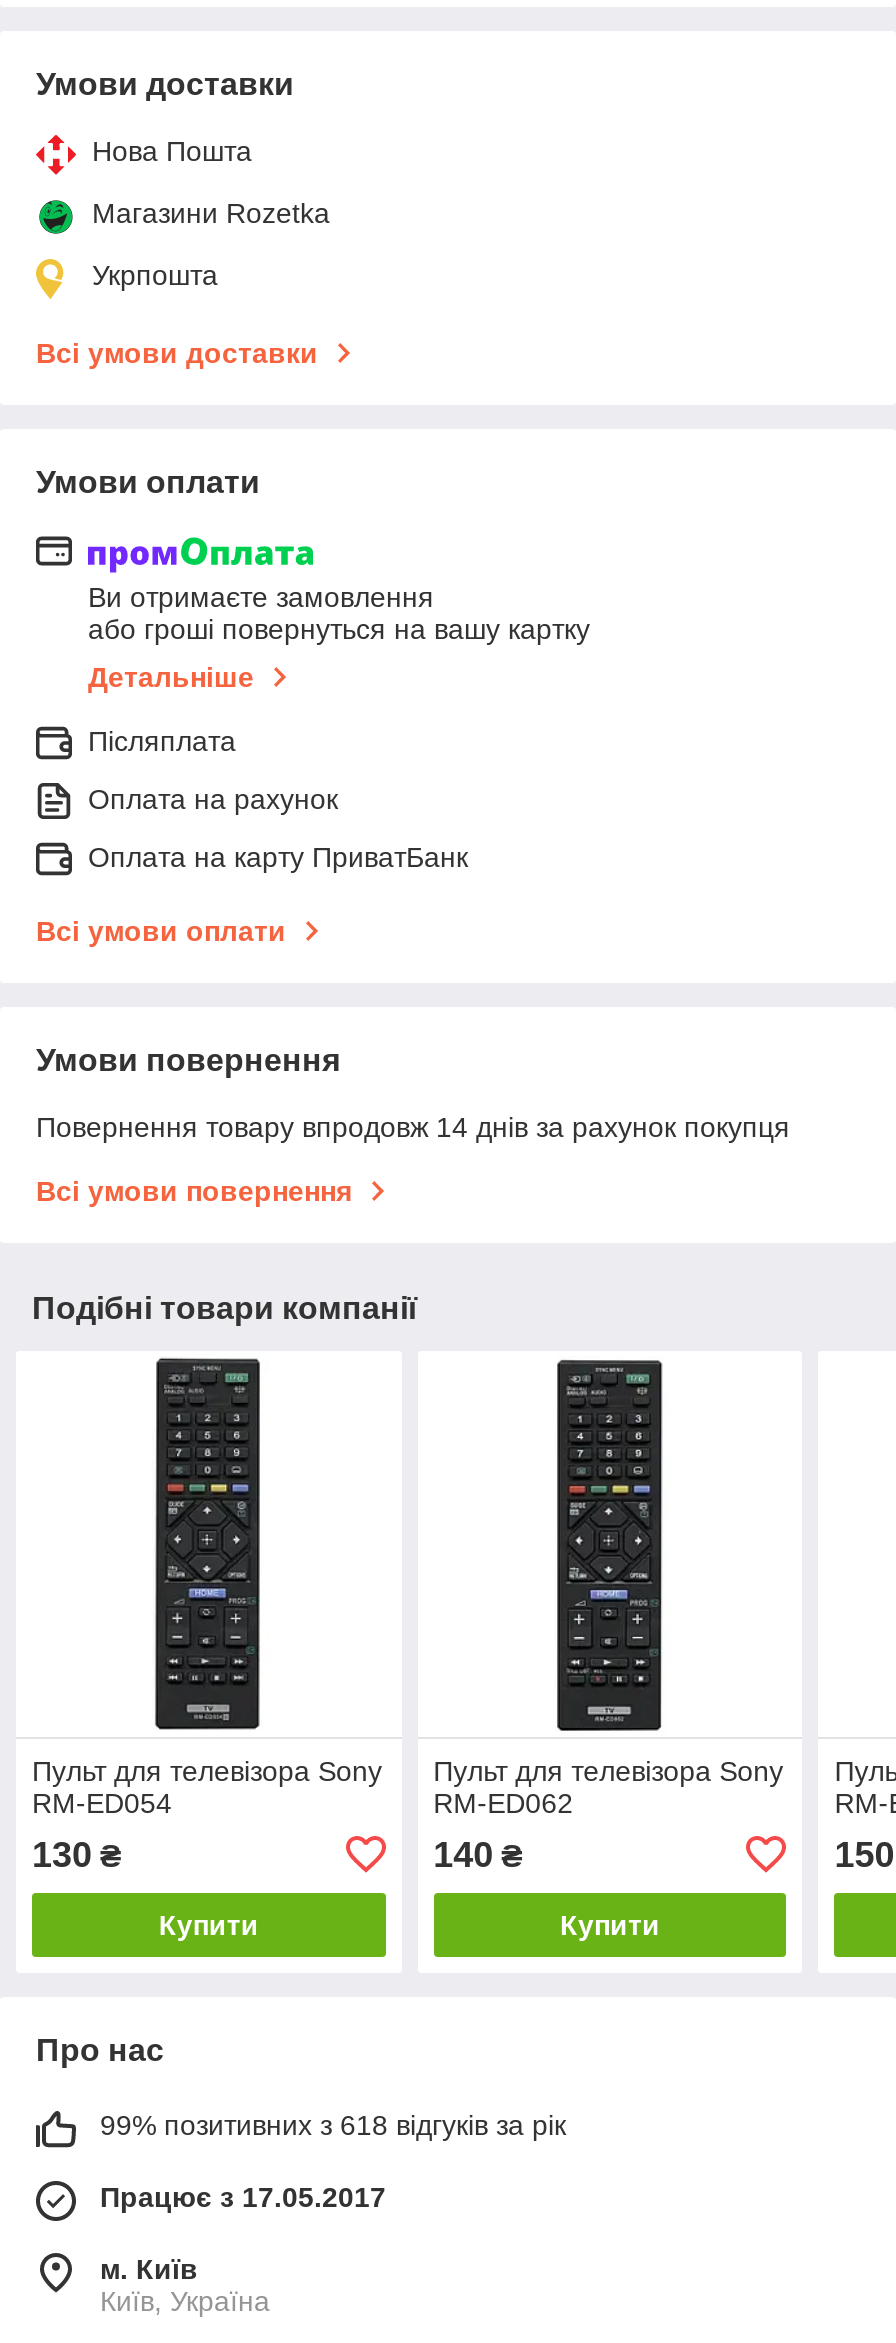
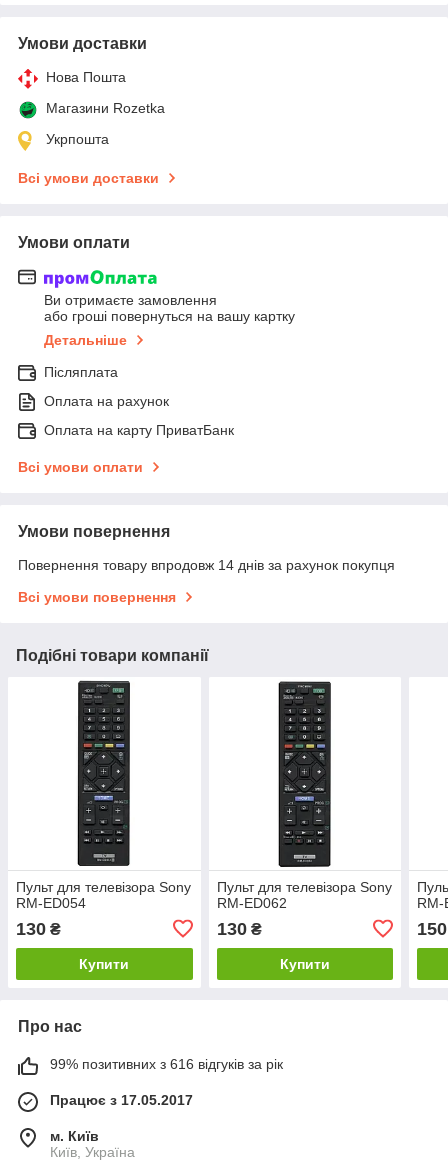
[433,1835,523,1875] 140 ₴ -> [217,919,262,939] 130 ₴
[100,2109,566,2141] 99% позитивних з 618 відгуків за рік -> [50,1056,283,1072] 99% позитивних з 616 відгуків за рік

